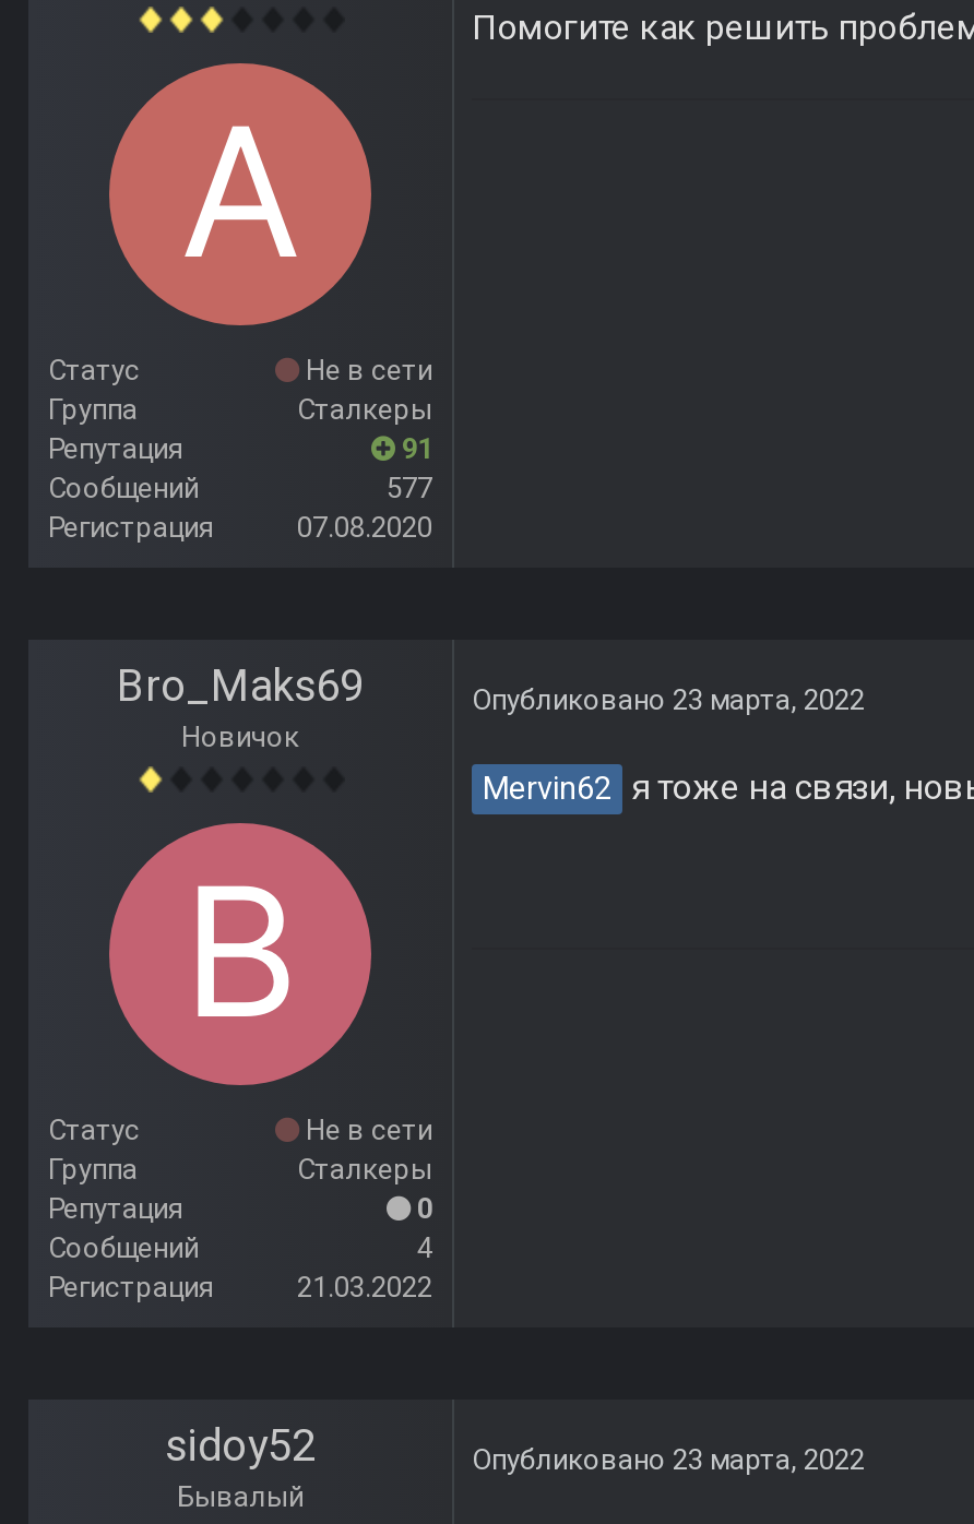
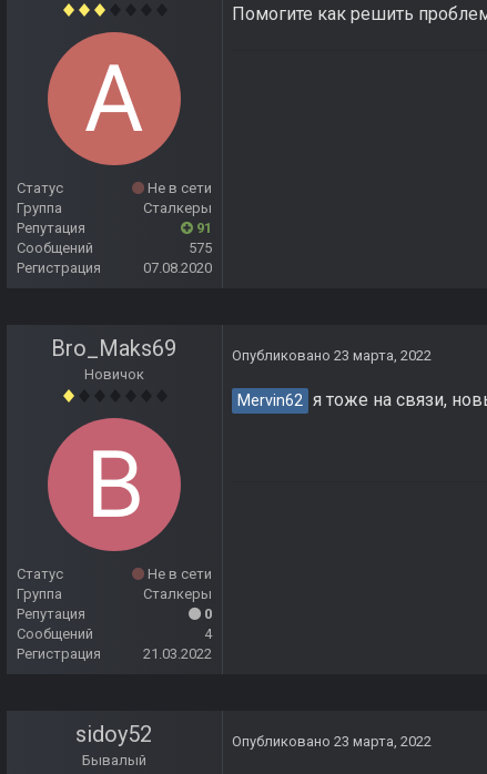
[387,472,432,505] 577 -> [189,240,212,256] 575

